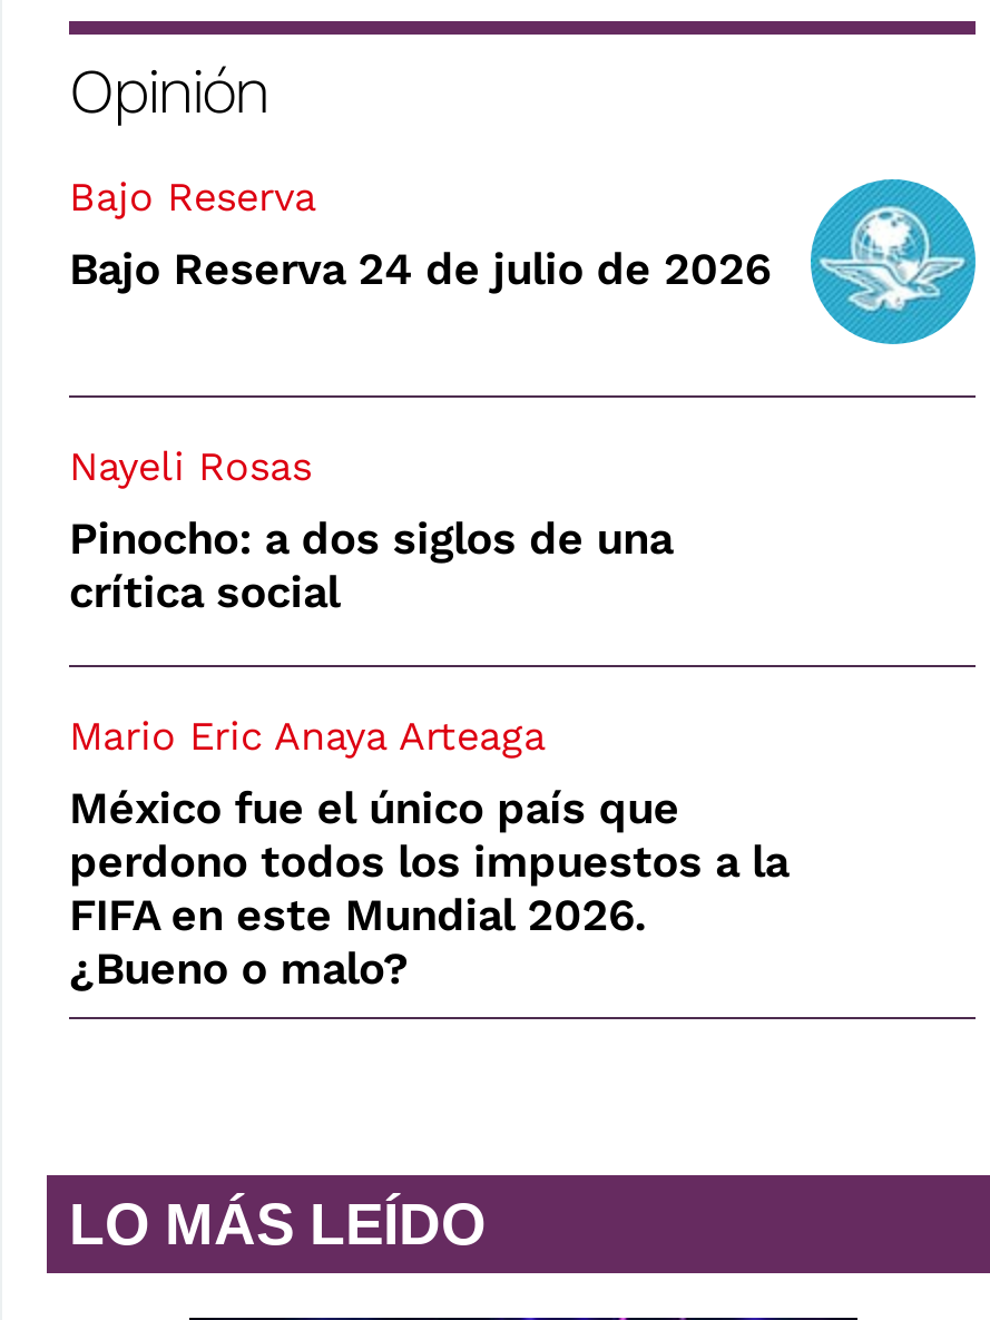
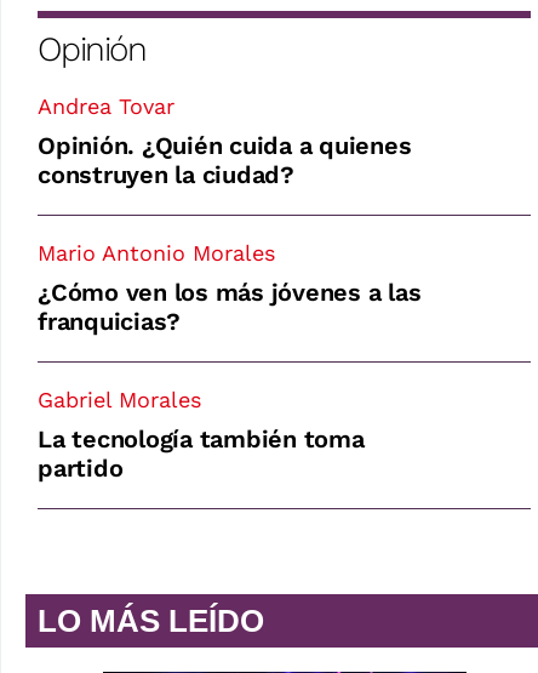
[69,173,771,295] Bajo Reserva | Bajo Reserva 24 de julio de 2026 -> [38,93,411,189] Andrea Tovar | Opinión. ¿Quién cuida a quienes | construyen la ciudad?
[808,177,978,346] [image] -> none
[69,442,673,618] Nayeli Rosas | Pinocho: a dos siglos de una | crítica social -> [38,240,421,336] Mario Antonio Morales | ¿Cómo ven los más jóvenes a las | franquicias?
[69,712,788,995] Mario Eric Anaya Arteaga | México fue el único país que | perdono todos los impuestos a la | FIFA en este Mundial 2026. | ¿Bueno o malo? -> [38,387,364,483] Gabriel Morales | La tecnología también toma | partido

